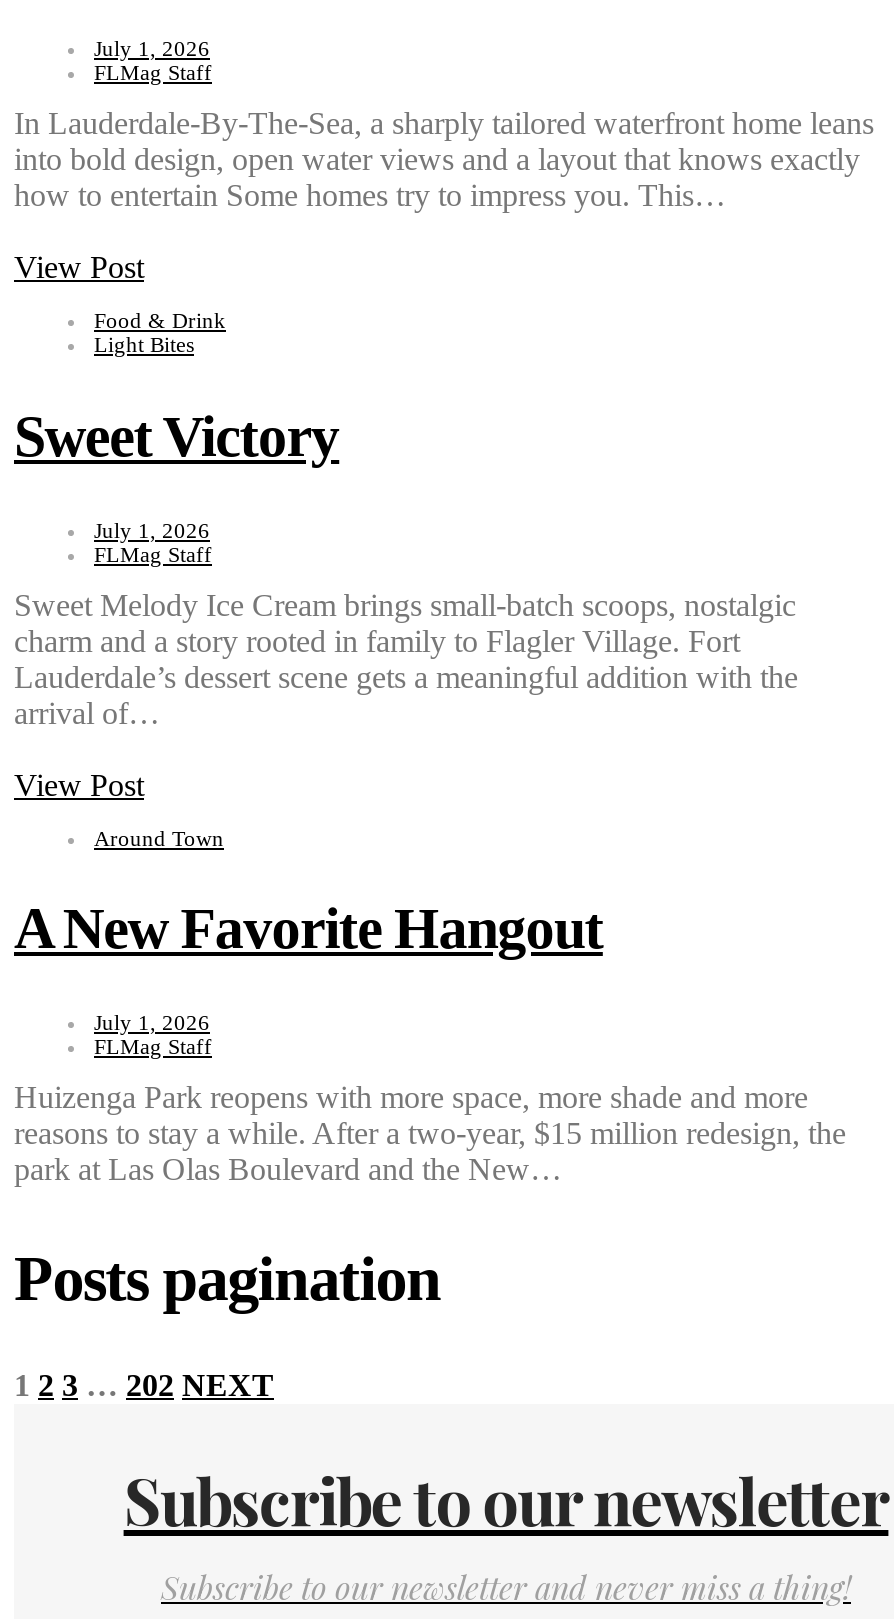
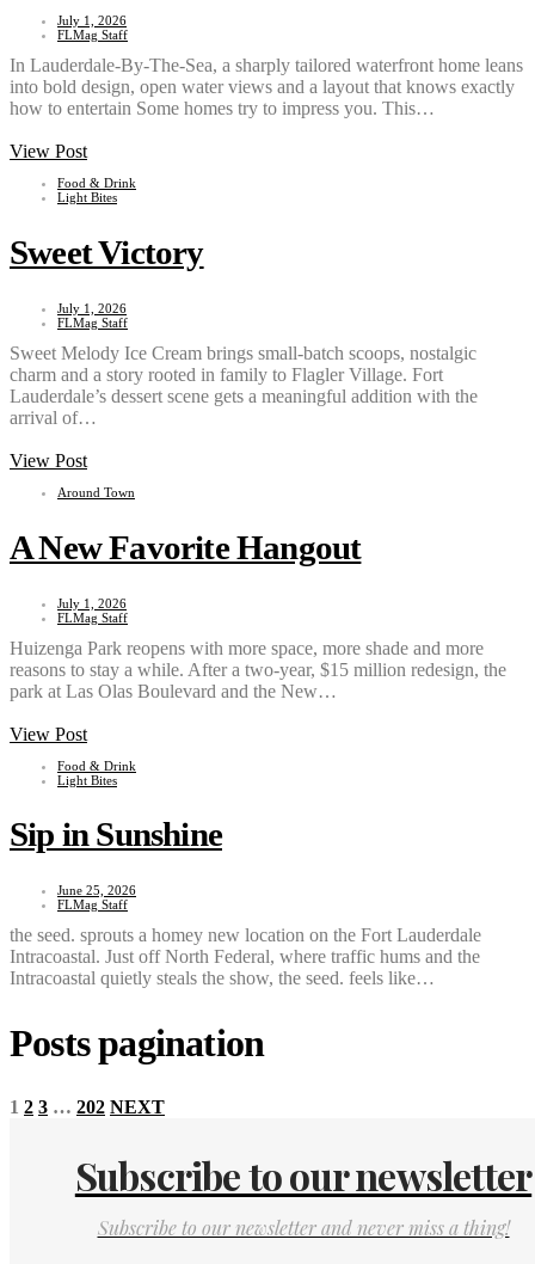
none -> [10,724,481,989] View Post | Food & Drink | Light Bites | Sip in Sunshine | June 25, 2026 | FLMag Staff | the seed. sprouts a homey new location on the Fort Lauderdale | Intracoastal. Just off North Federal, where traffic hums and the | Intracoastal quietly steals the show, the seed. feels like…

